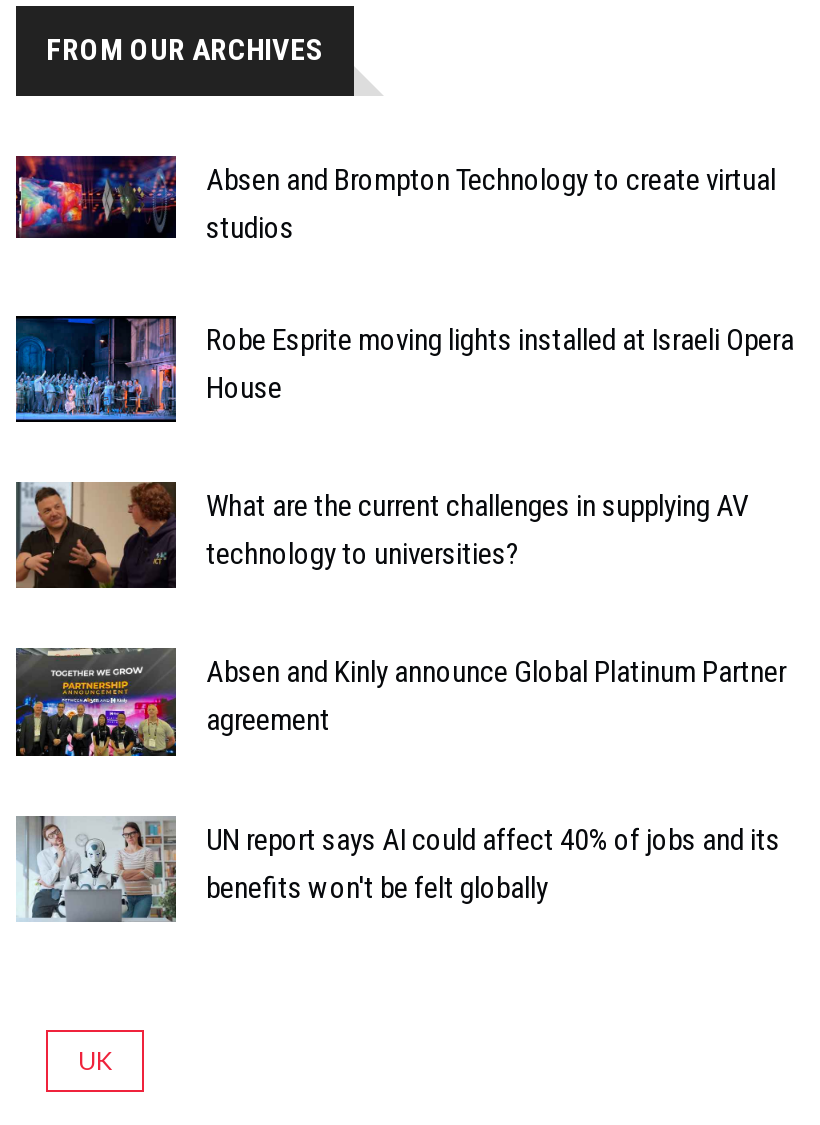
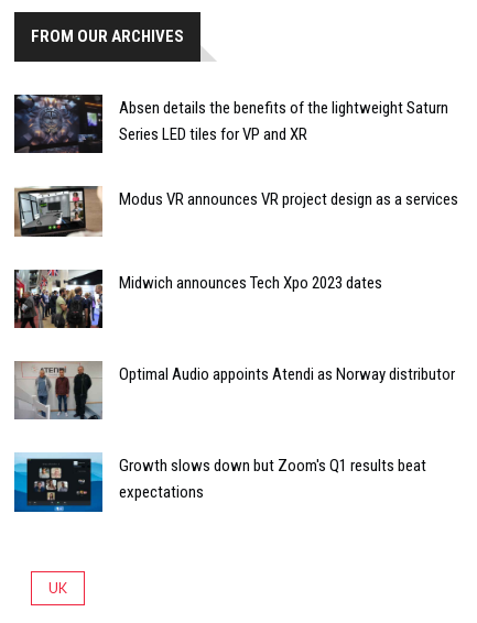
[16,153,776,261] [image] | Absen and Brompton Technology to create virtual | studios -> [13,94,448,154] [image] | Absen details the benefits of the lightweight Saturn | Series LED tiles for VP and XR
[14,313,794,425] [image] | Robe Esprite moving lights installed at Israeli Opera | House -> [13,183,458,238] [image] | Modus VR announces VR project design as a services
[14,481,748,591] [image] | What are the current challenges in supplying AV | technology to universities? -> [14,269,382,329] [image] | Midwich announces Tech Xpo 2023 dates
[14,647,786,759] [image] | Absen and Kinly announce Global Platinum Partner | agreement -> [14,361,455,420] [image] | Optimal Audio appoints Atendi as Norway distributor
[16,815,780,923] [image] | UN report says AI could affect 40% of jobs and its | benefits won't be felt globally -> [13,452,426,513] [image] | Growth slows down but Zoom's Q1 results beat | expectations

